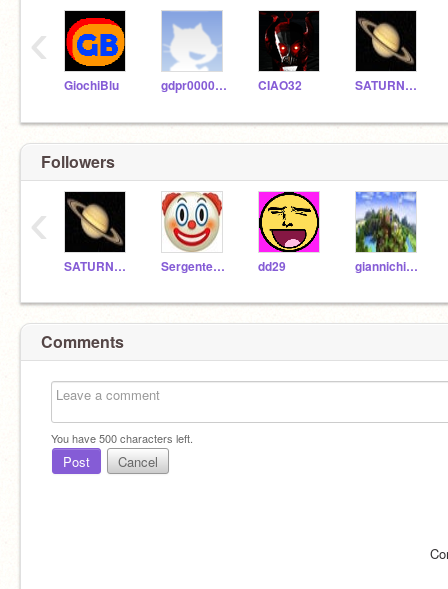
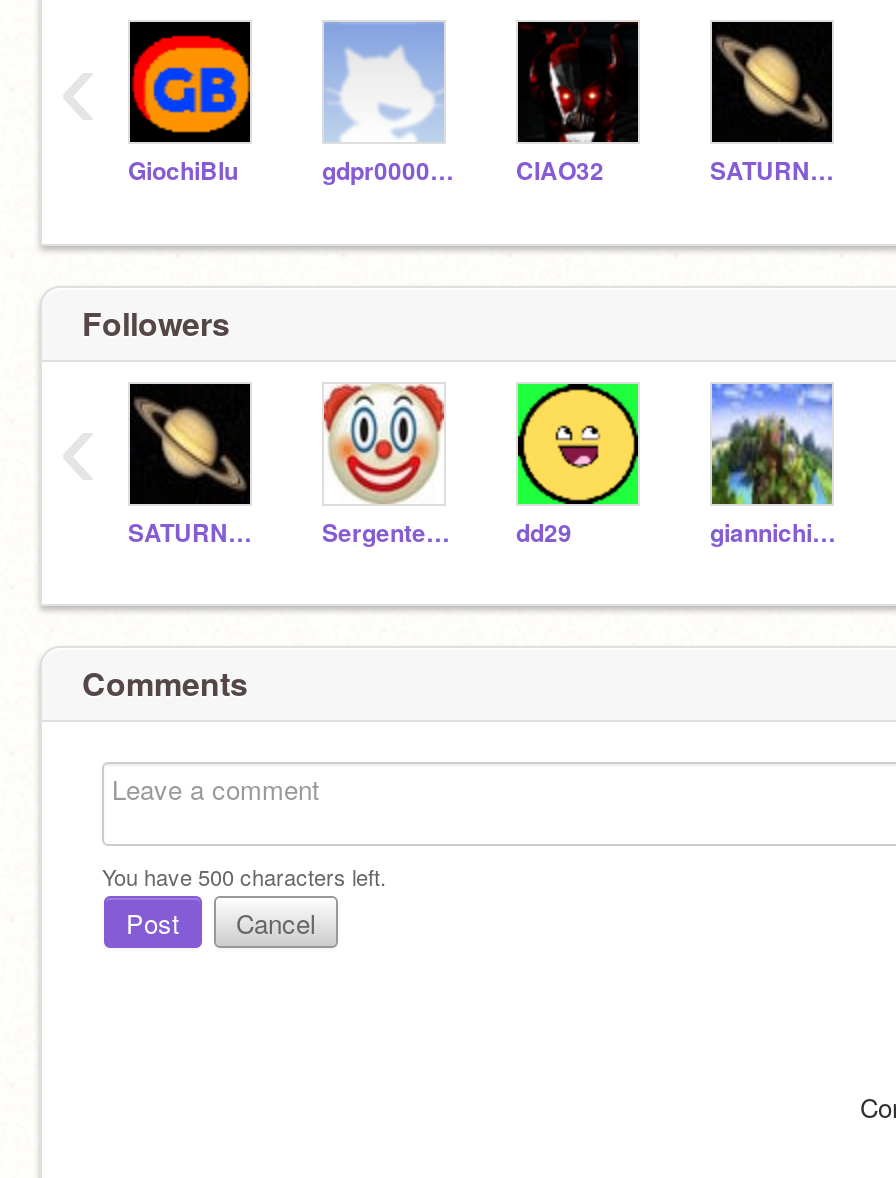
[258,191,320,253] [image] -> [516,382,640,506] [image]

